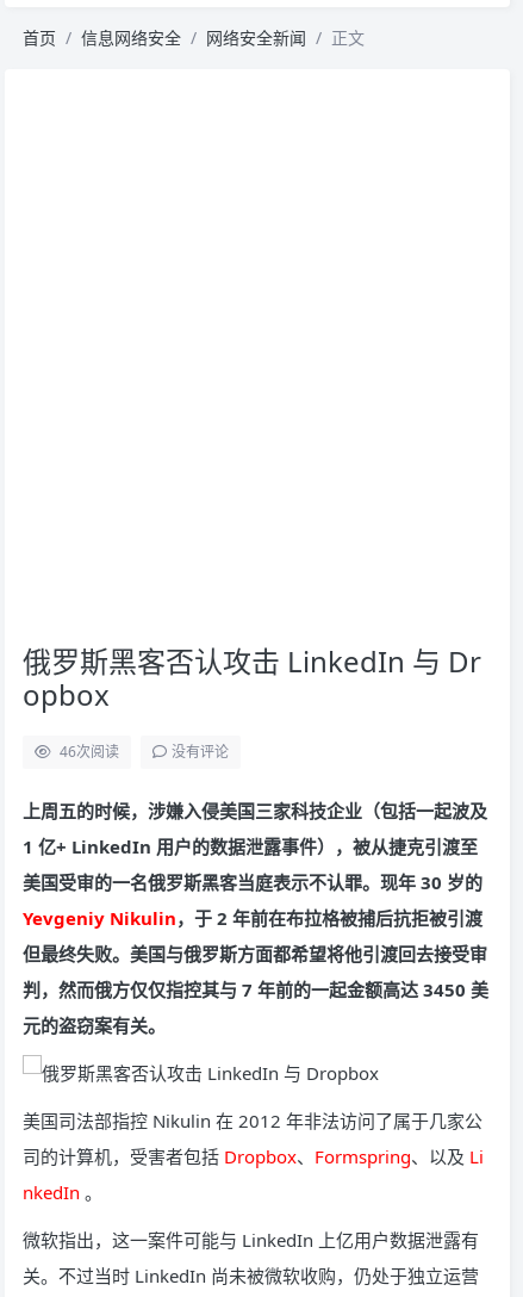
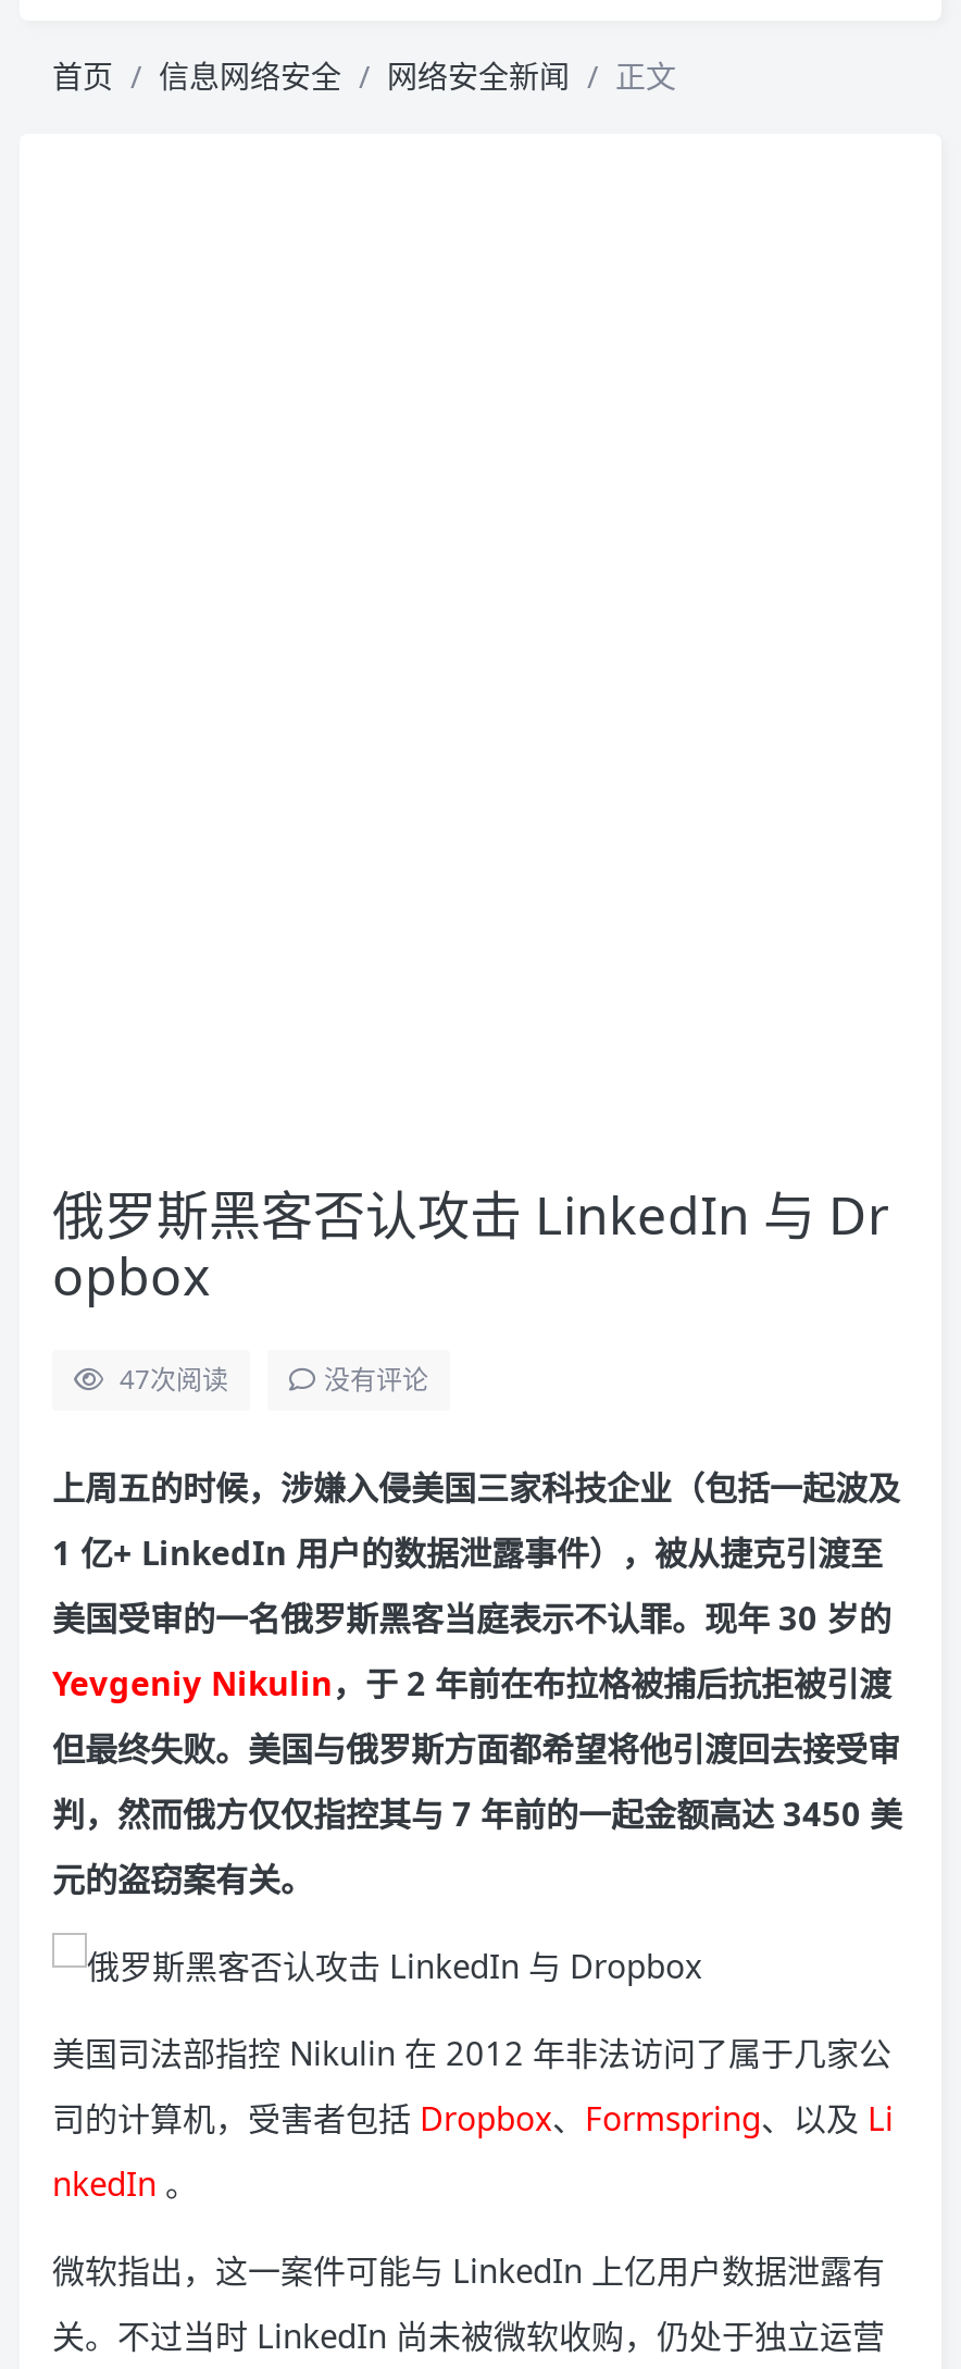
[60,741,119,762] 46次阅读 -> [120,1361,228,1398] 47次阅读

